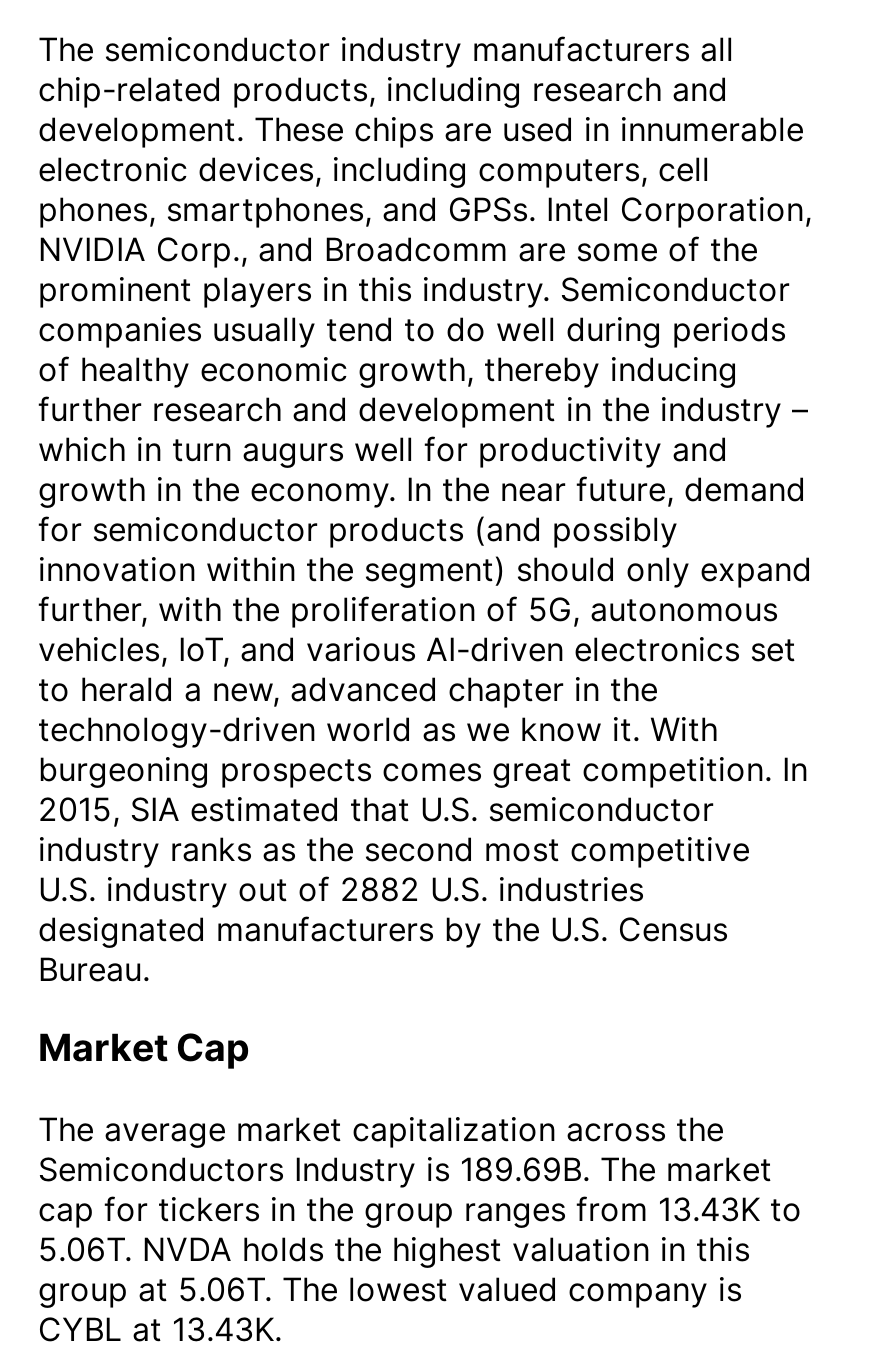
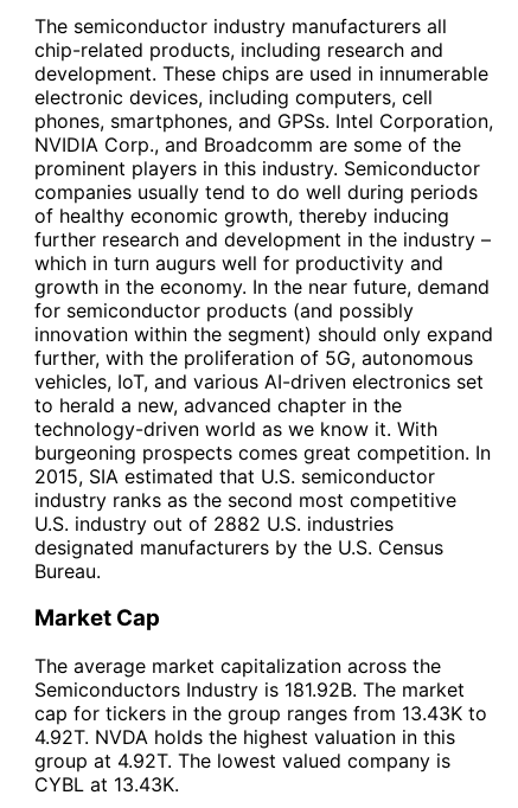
[38,1149,772,1189] Semiconductors Industry is 189.69B. The market -> [34,678,465,701] Semiconductors Industry is 181.92B. The market
[38,1229,750,1269] 5.06T. NVDA holds the highest valuation in this -> [34,725,455,749] 4.92T. NVDA holds the highest valuation in this
[38,1269,742,1309] group at 5.06T. The lowest valued company is -> [34,749,450,773] group at 4.92T. The lowest valued company is

